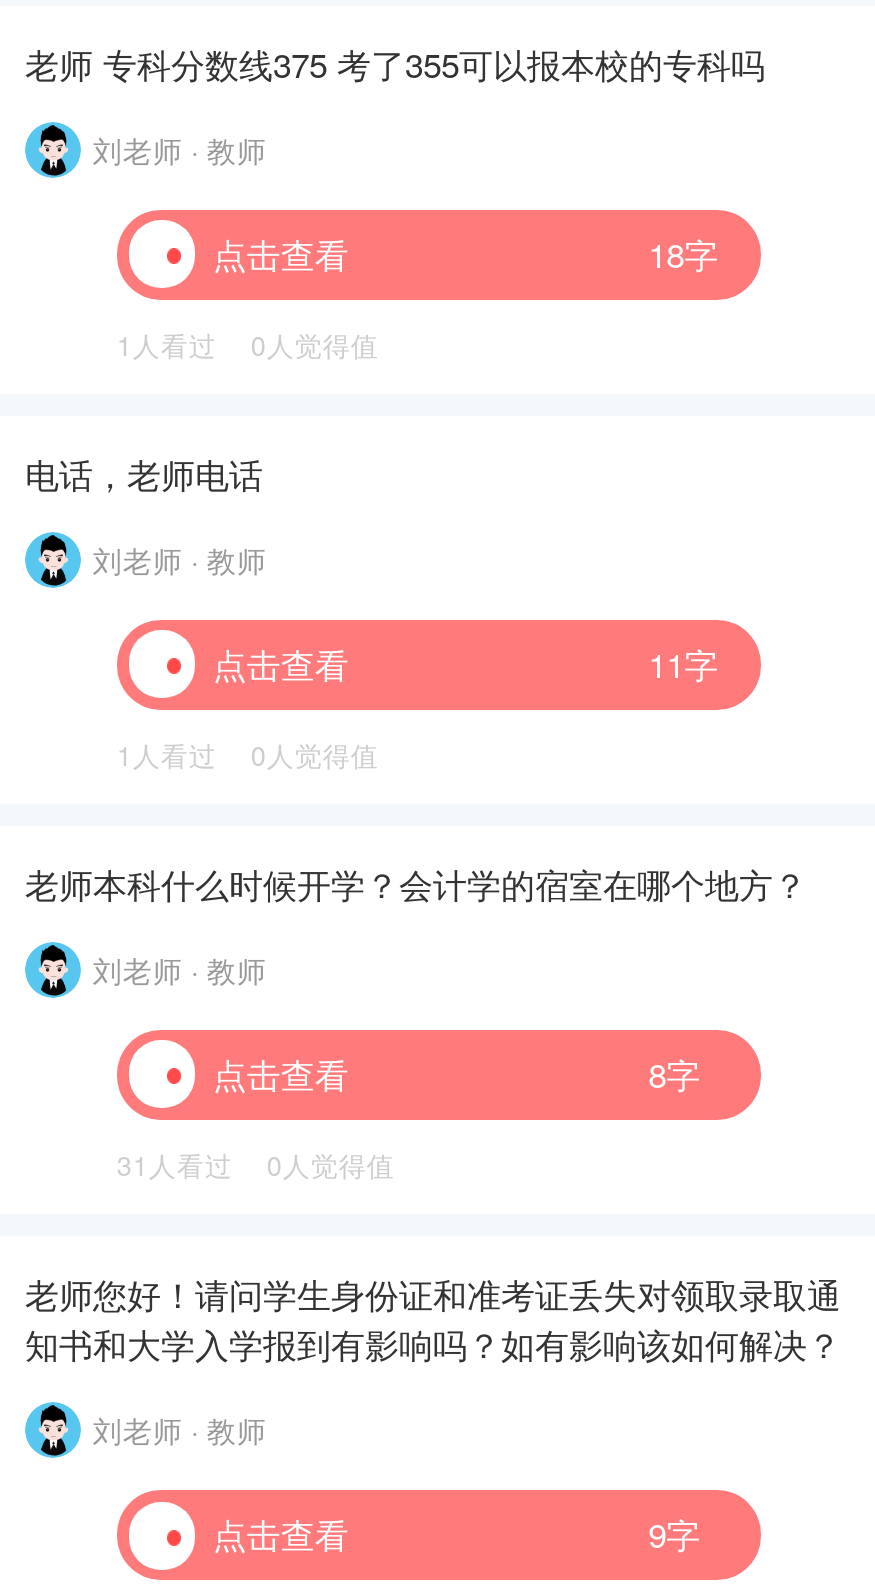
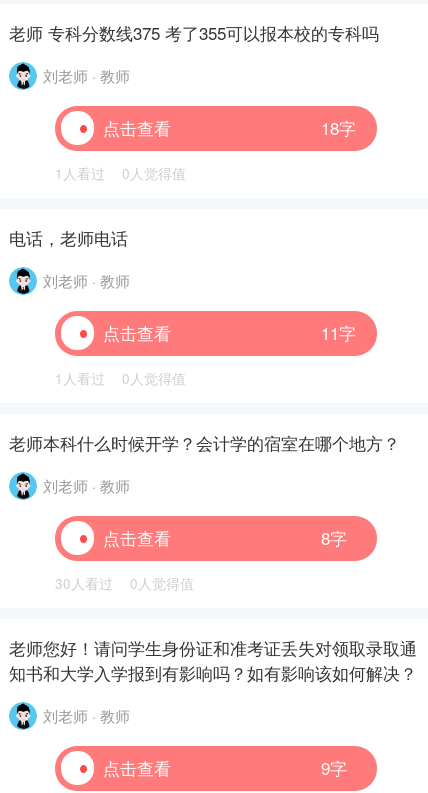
[117,1144,395,1184] 31人看过 0人觉得值 -> [55,573,194,593] 30人看过 0人觉得值

